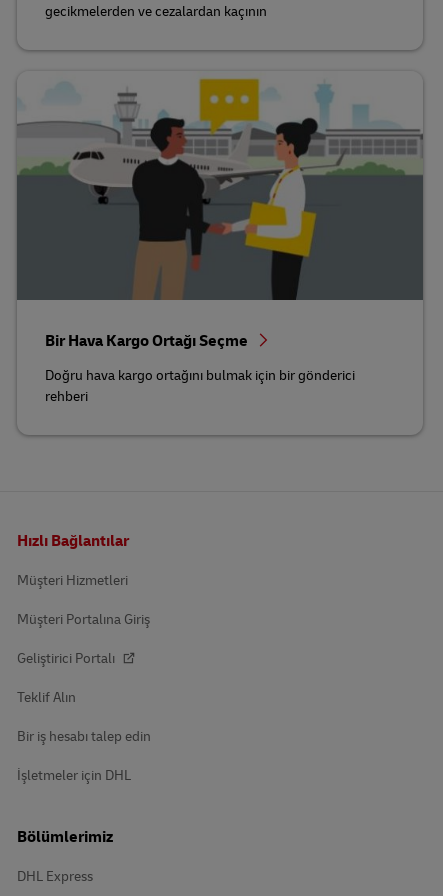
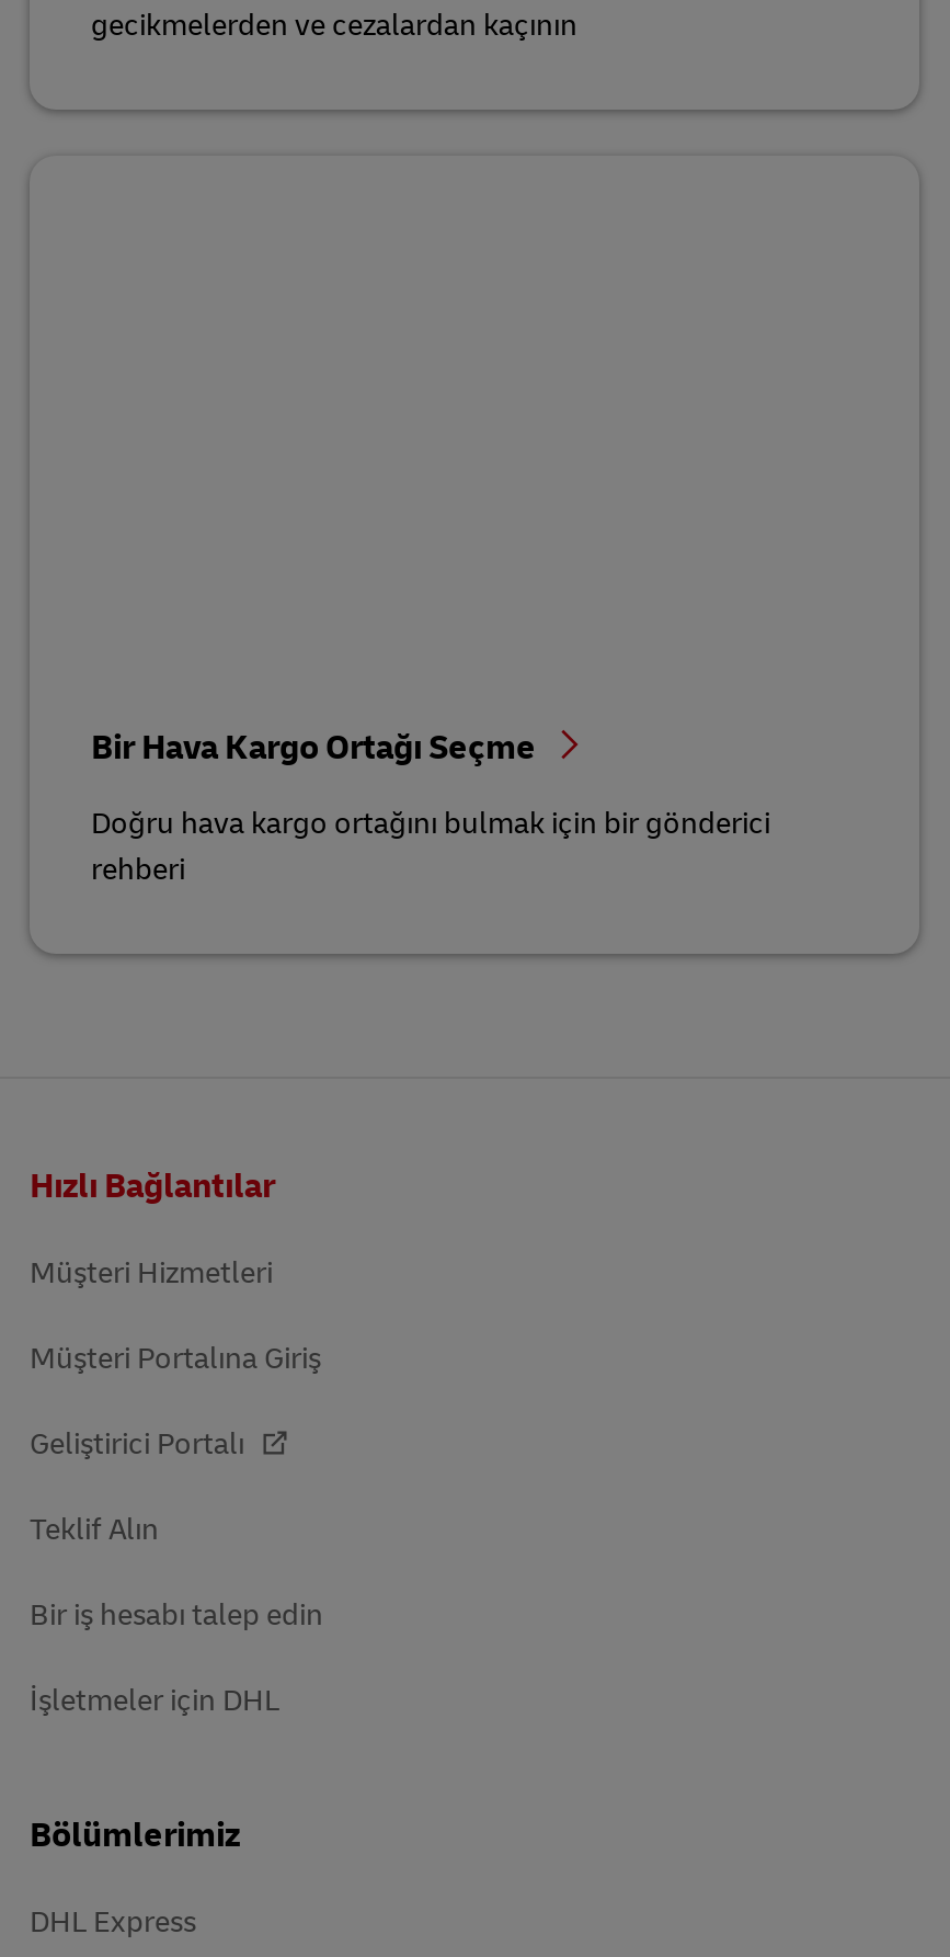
[16,77,424,301] [image] -> none

